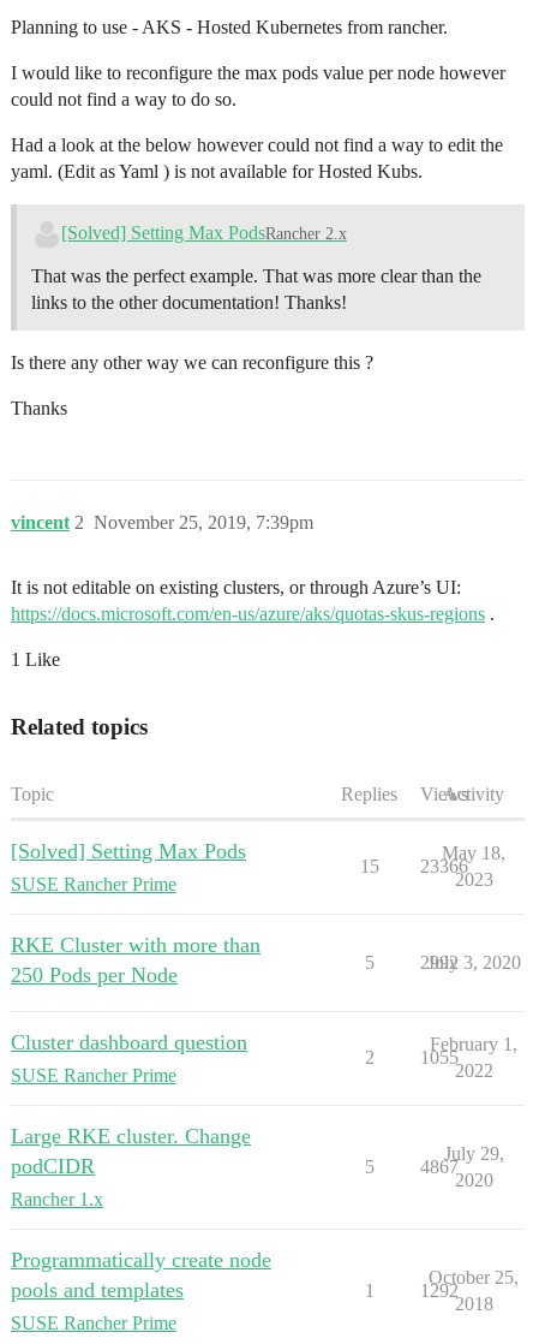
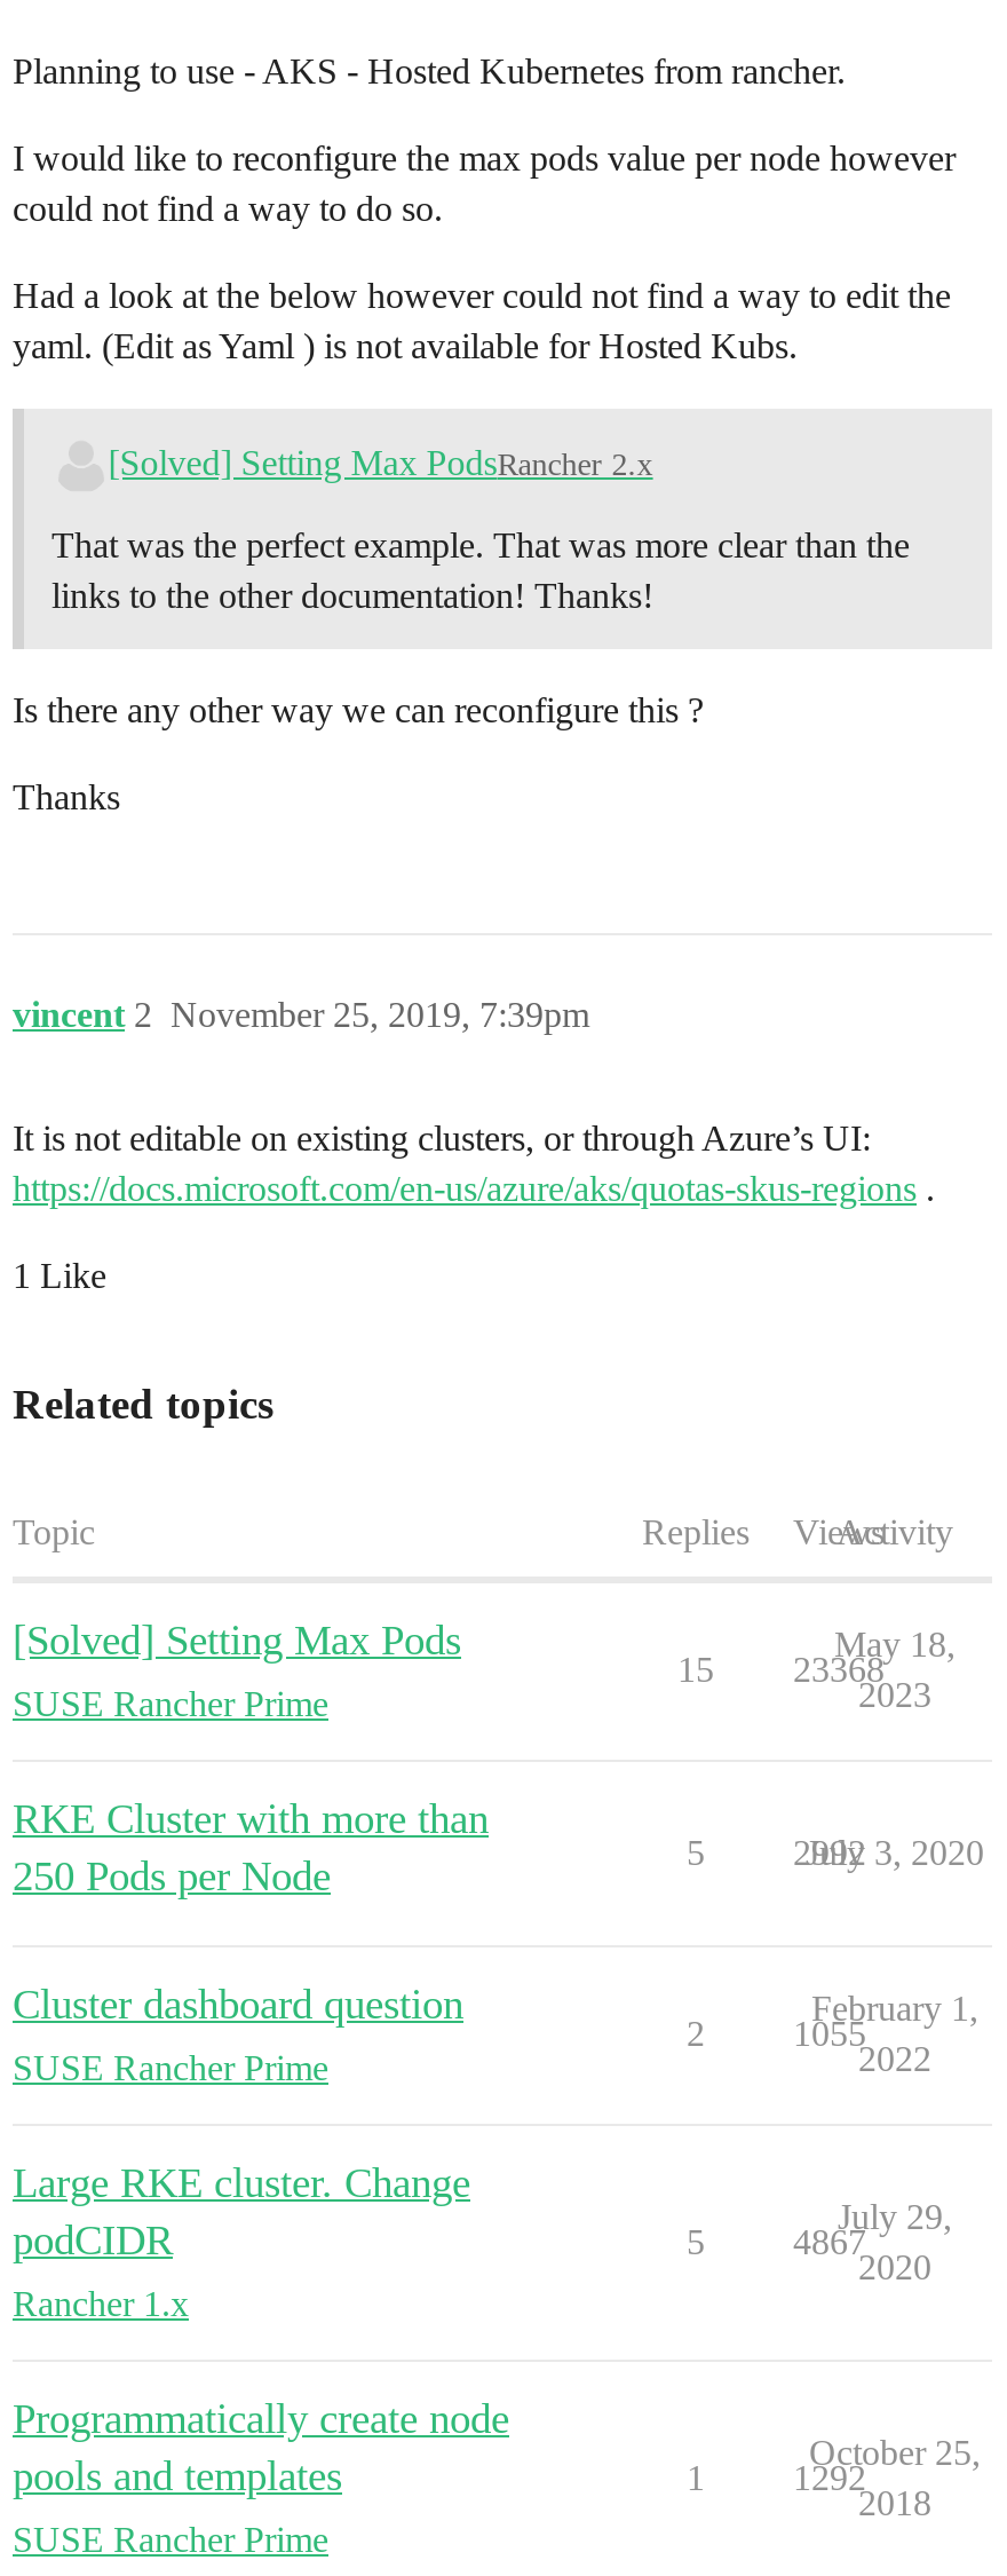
[420,856,468,876] 23366 -> [793,1649,885,1688] 23368

